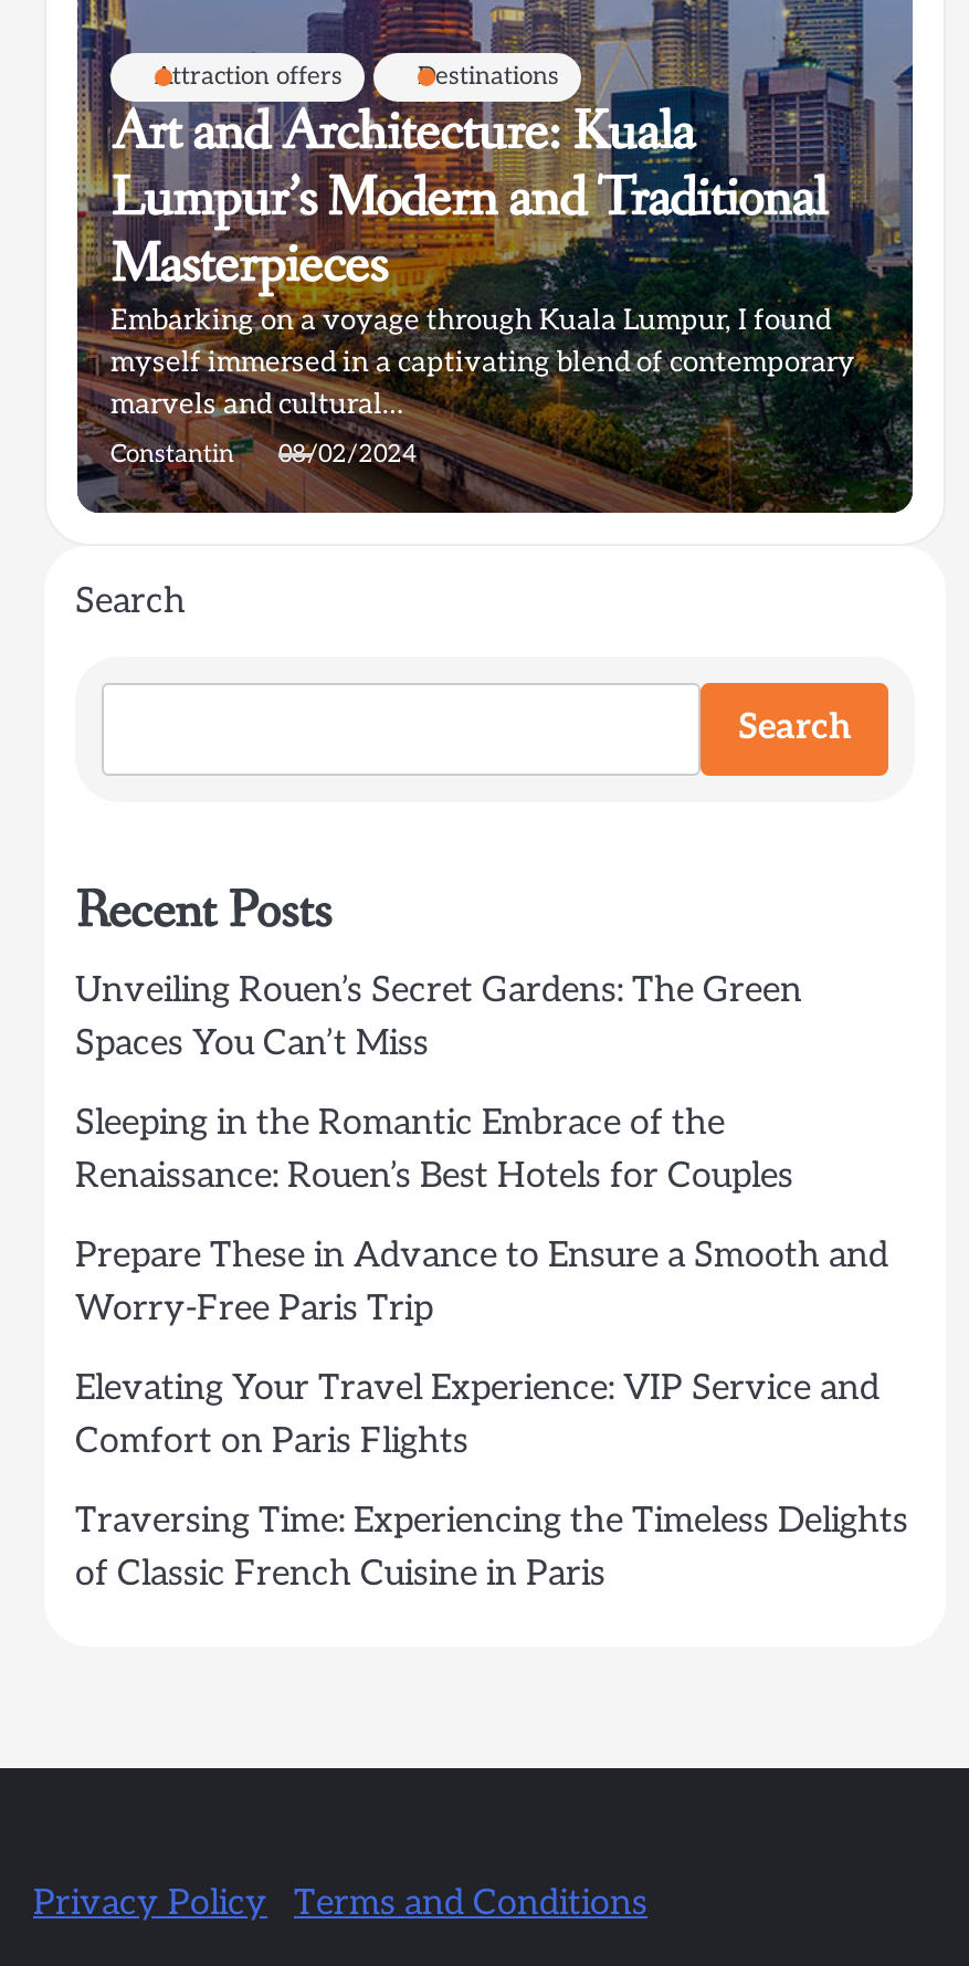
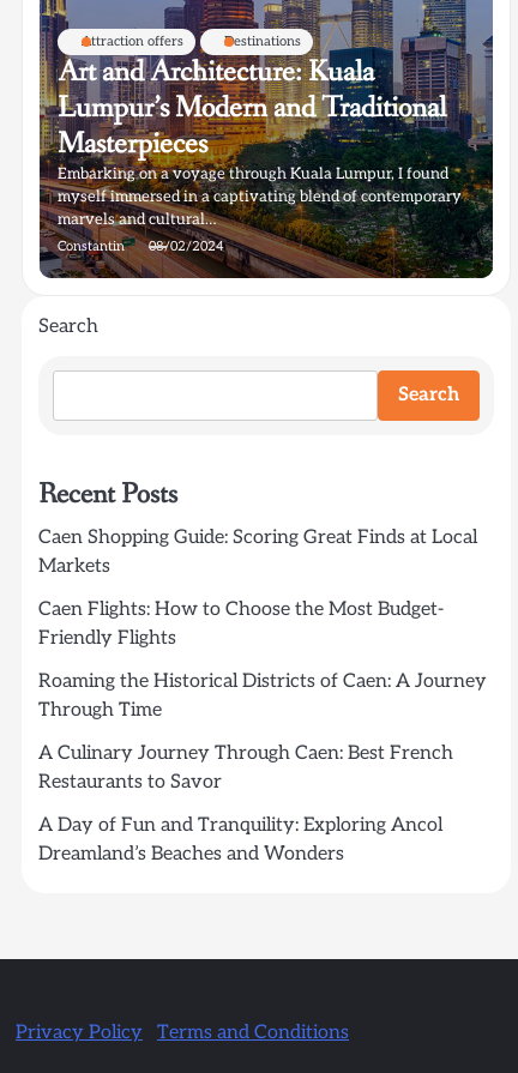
[75,970,802,1065] Unveiling Rouen’s Secret Gardens: The Green | Spaces You Can’t Miss -> [38,526,477,578] Caen Shopping Guide: Scoring Great Finds at Local | Markets
[75,1103,793,1198] Sleeping in the Romantic Embrace of the | Renaissance: Rouen’s Best Hotels for Couples -> [38,598,444,650] Caen Flights: How to Choose the Most Budget- | Friendly Flights
[75,1236,888,1331] Prepare These in Advance to Ensure a Smooth and | Worry-Free Paris Trip -> [38,670,487,722] Roaming the Historical Districts of Caen: A Journey | Through Time
[75,1368,880,1463] Elevating Your Travel Experience: VIP Service and | Comfort on Paris Flights -> [38,742,453,794] A Culinary Journey Through Caen: Best French | Restaurants to Savor
[75,1501,908,1596] Traversing Time: Experiencing the Timeless Delights | of Classic French Cuisine in Paris -> [38,814,442,866] A Day of Fun and Tranquility: Exploring Ancol | Dreamland’s Beaches and Wonders

